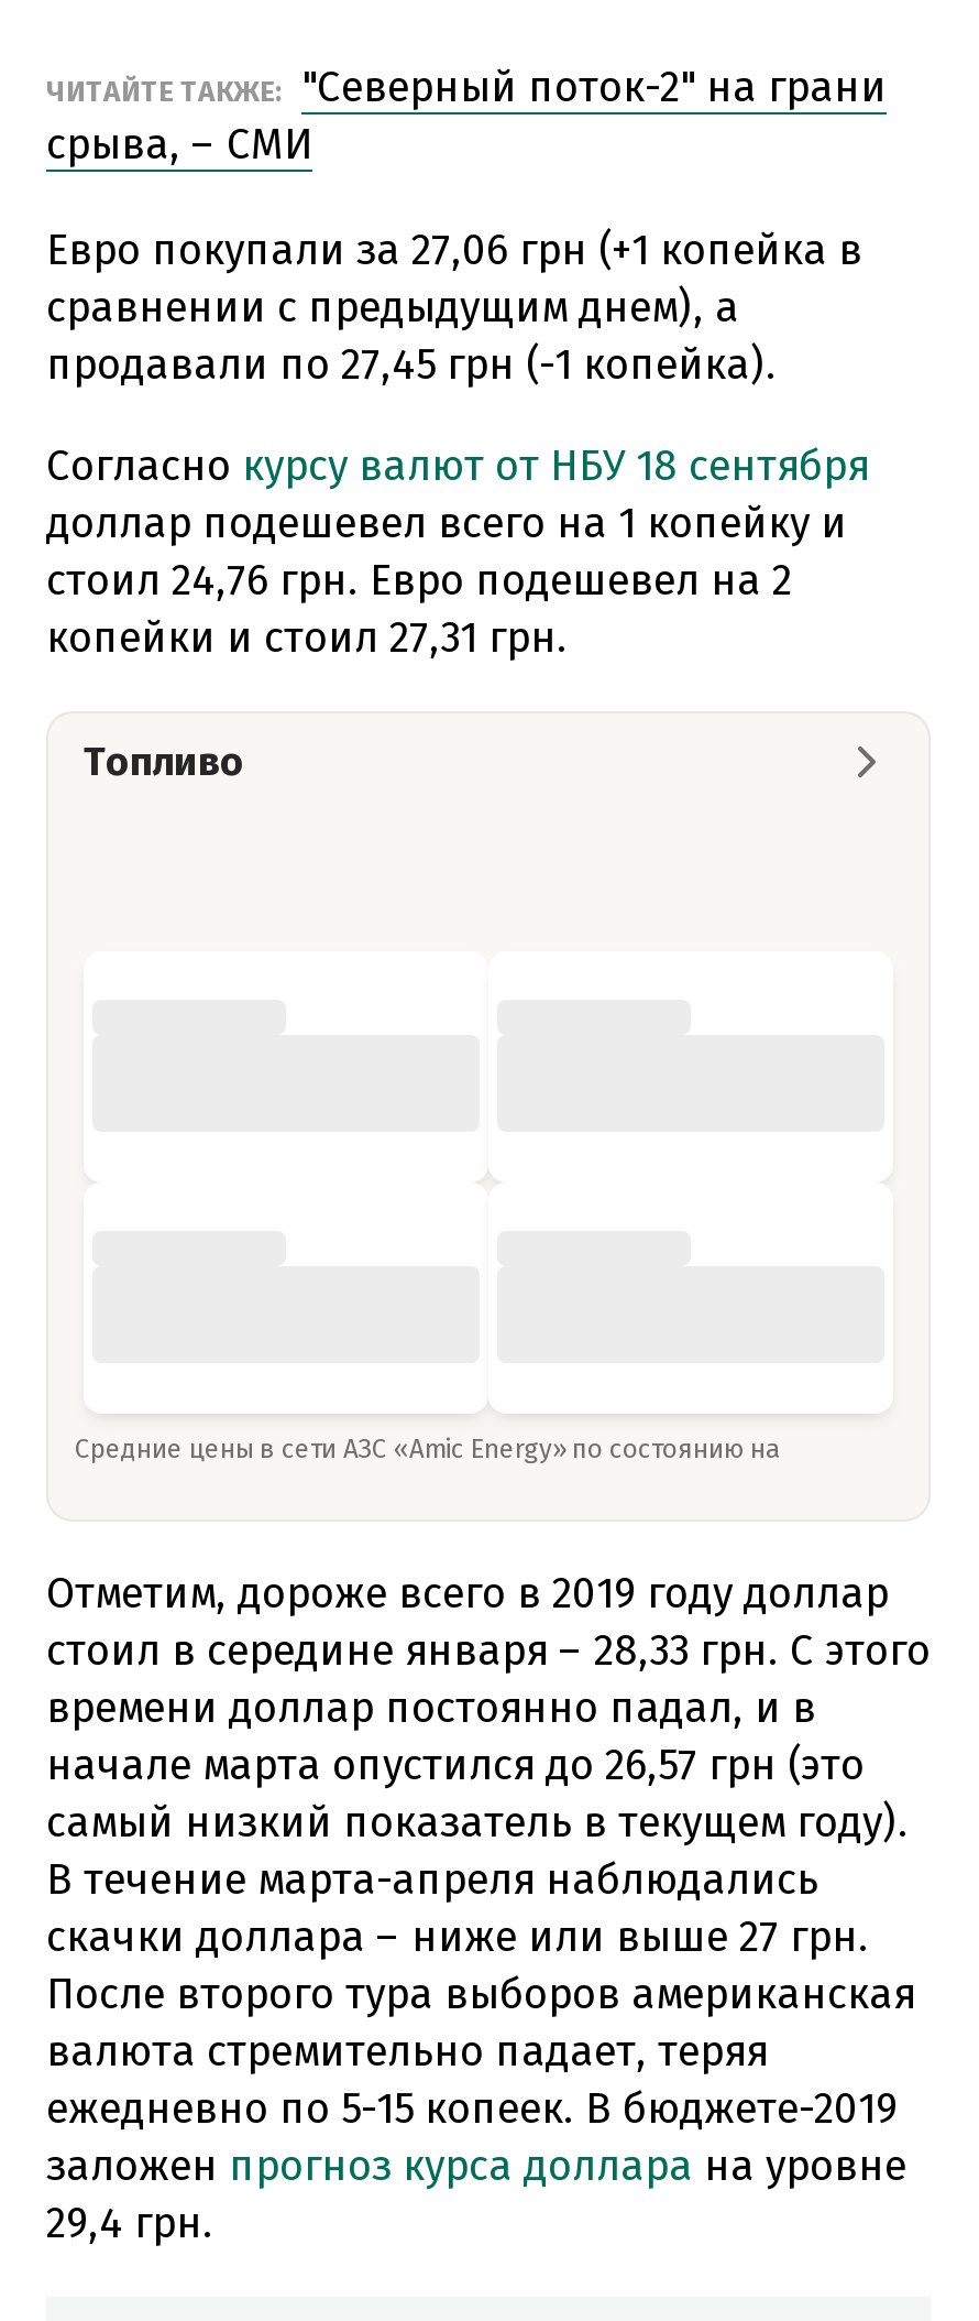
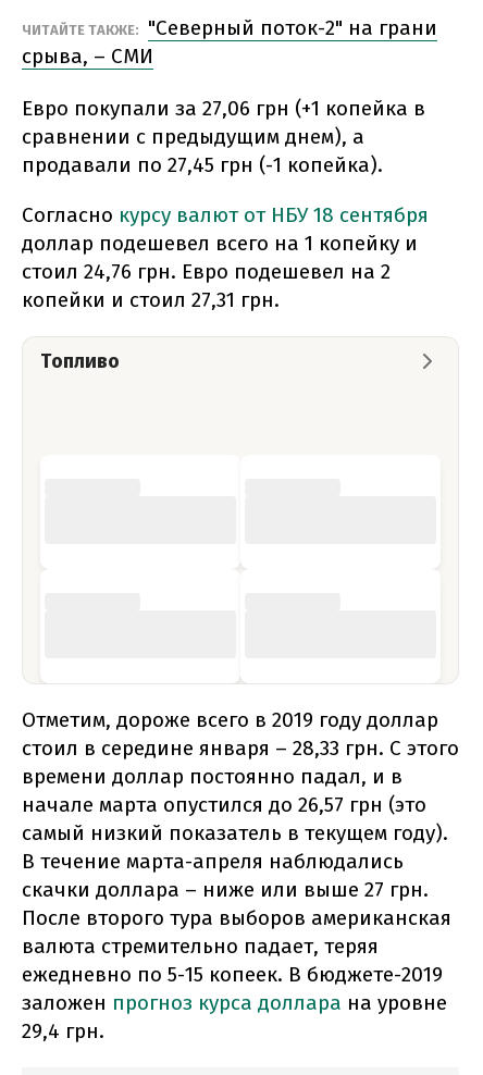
[75,1433,788,1464] Средние цены в сети АЗС «Amic Energy» по состоянию на -> none

